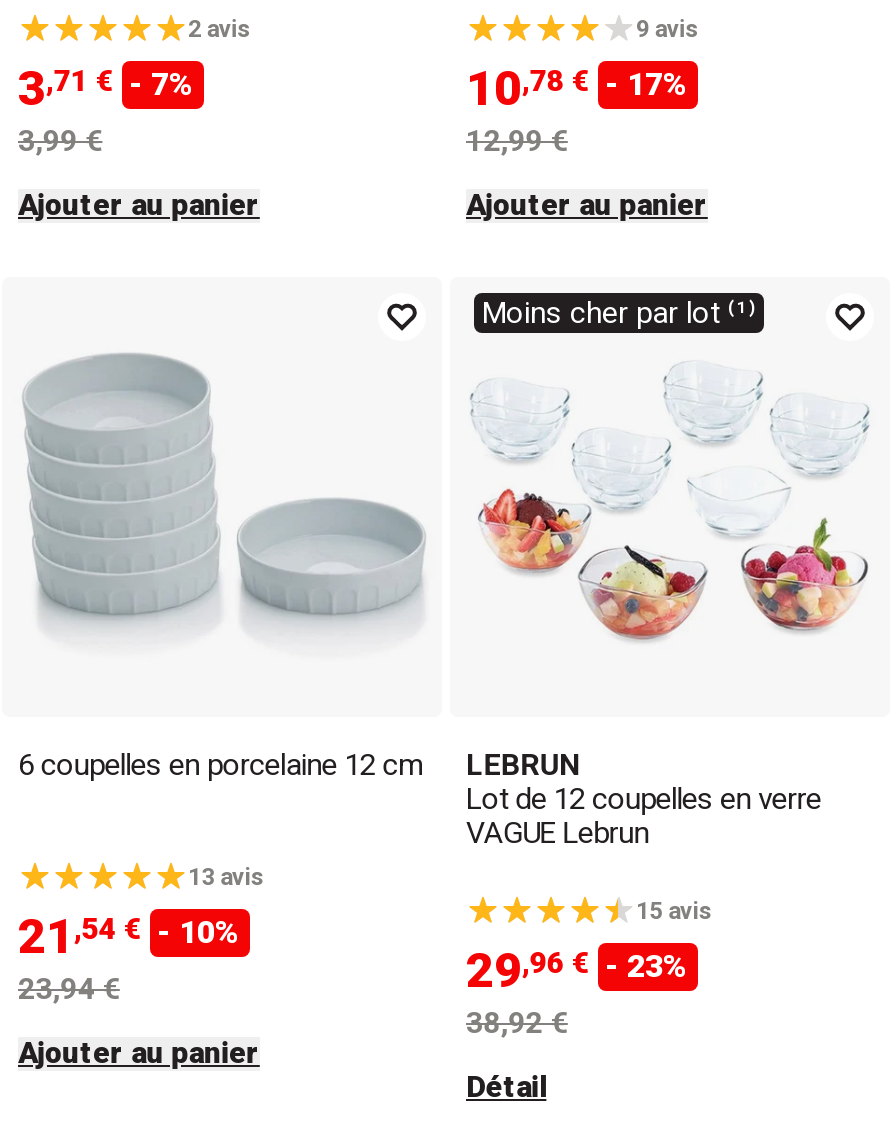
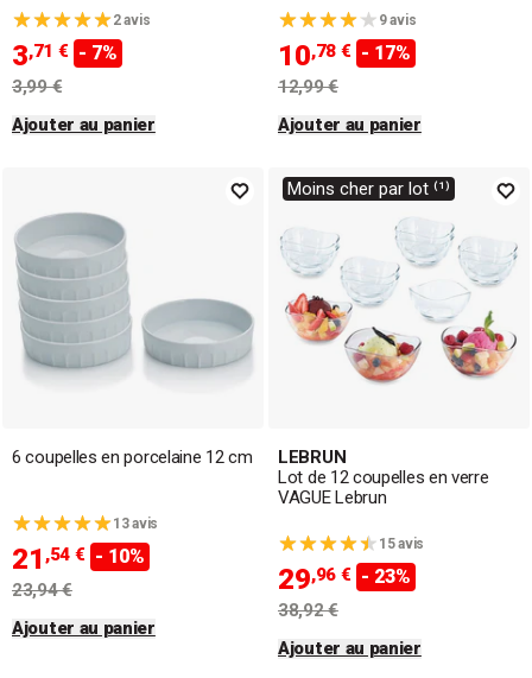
[466,1069,546,1105] Détail -> [278,638,421,659] Ajouter au panier

